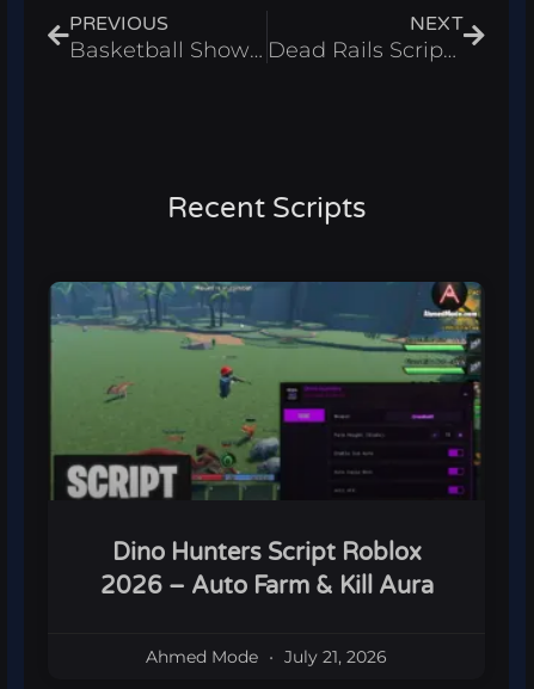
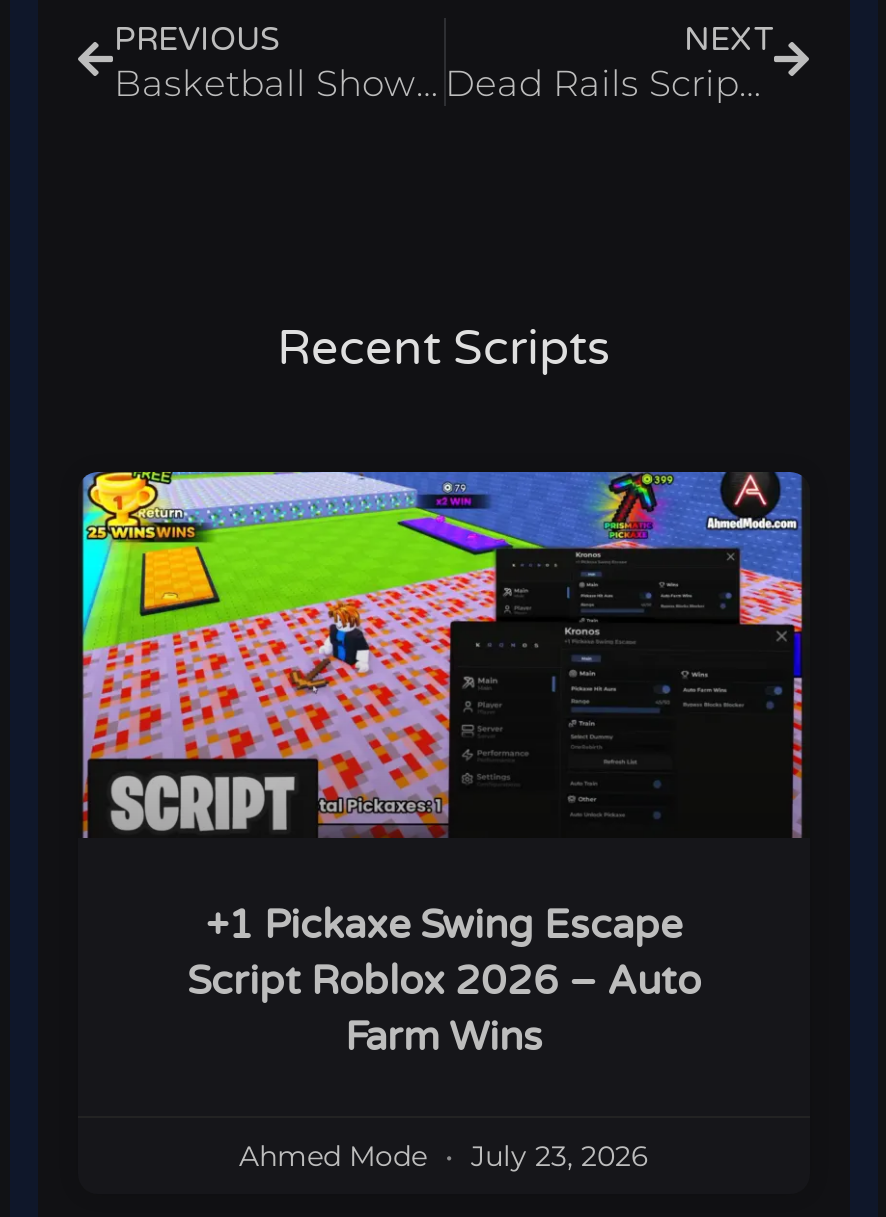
[49,281,481,601] [image] | Dino Hunters Script Roblox | 2026 – Auto Farm & Kill Aura -> [82,470,804,1061] [image] | +1 Pickaxe Swing Escape | Script Roblox 2026 – Auto | Farm Wins
[146,646,387,668] Ahmed Mode July 21, 2026 -> [239,1137,649,1173] Ahmed Mode July 23, 2026

